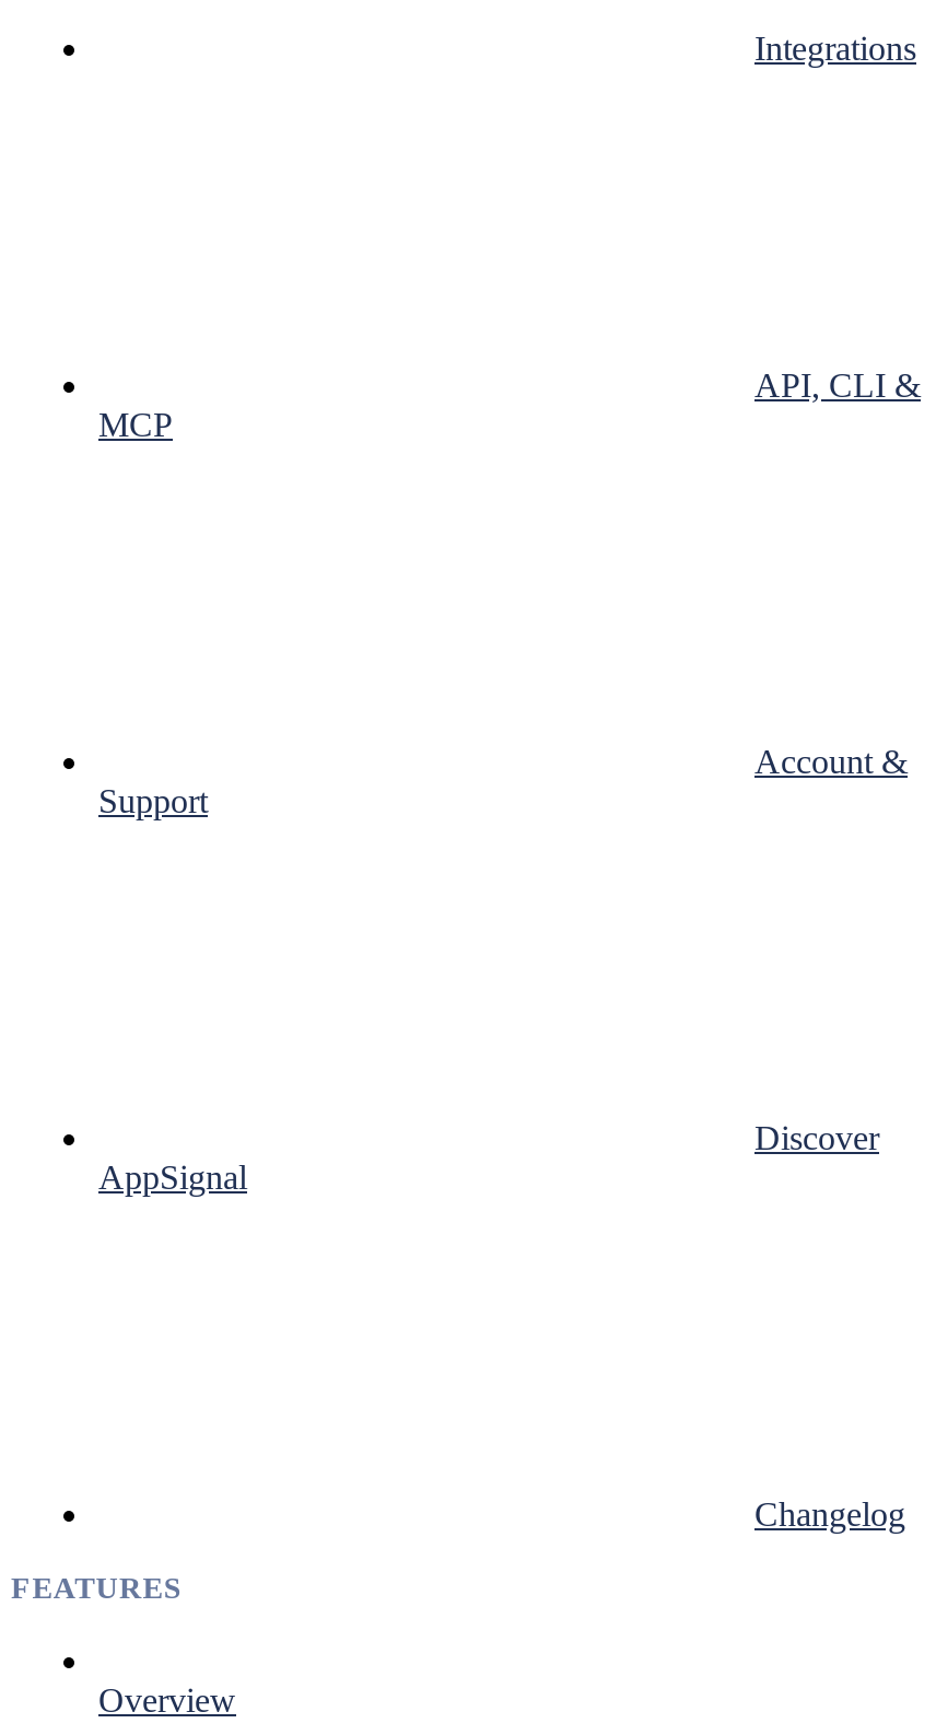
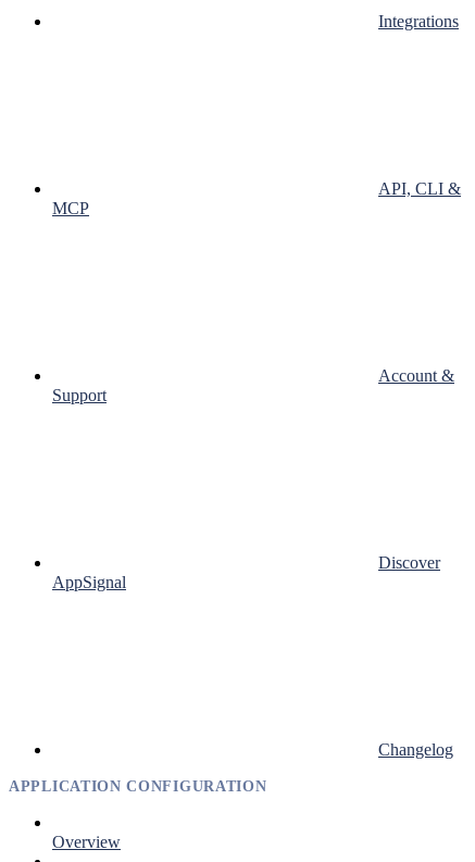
[11,1571,183,1604] FEATURES -> [9,778,267,794] APPLICATION CONFIGURATION

